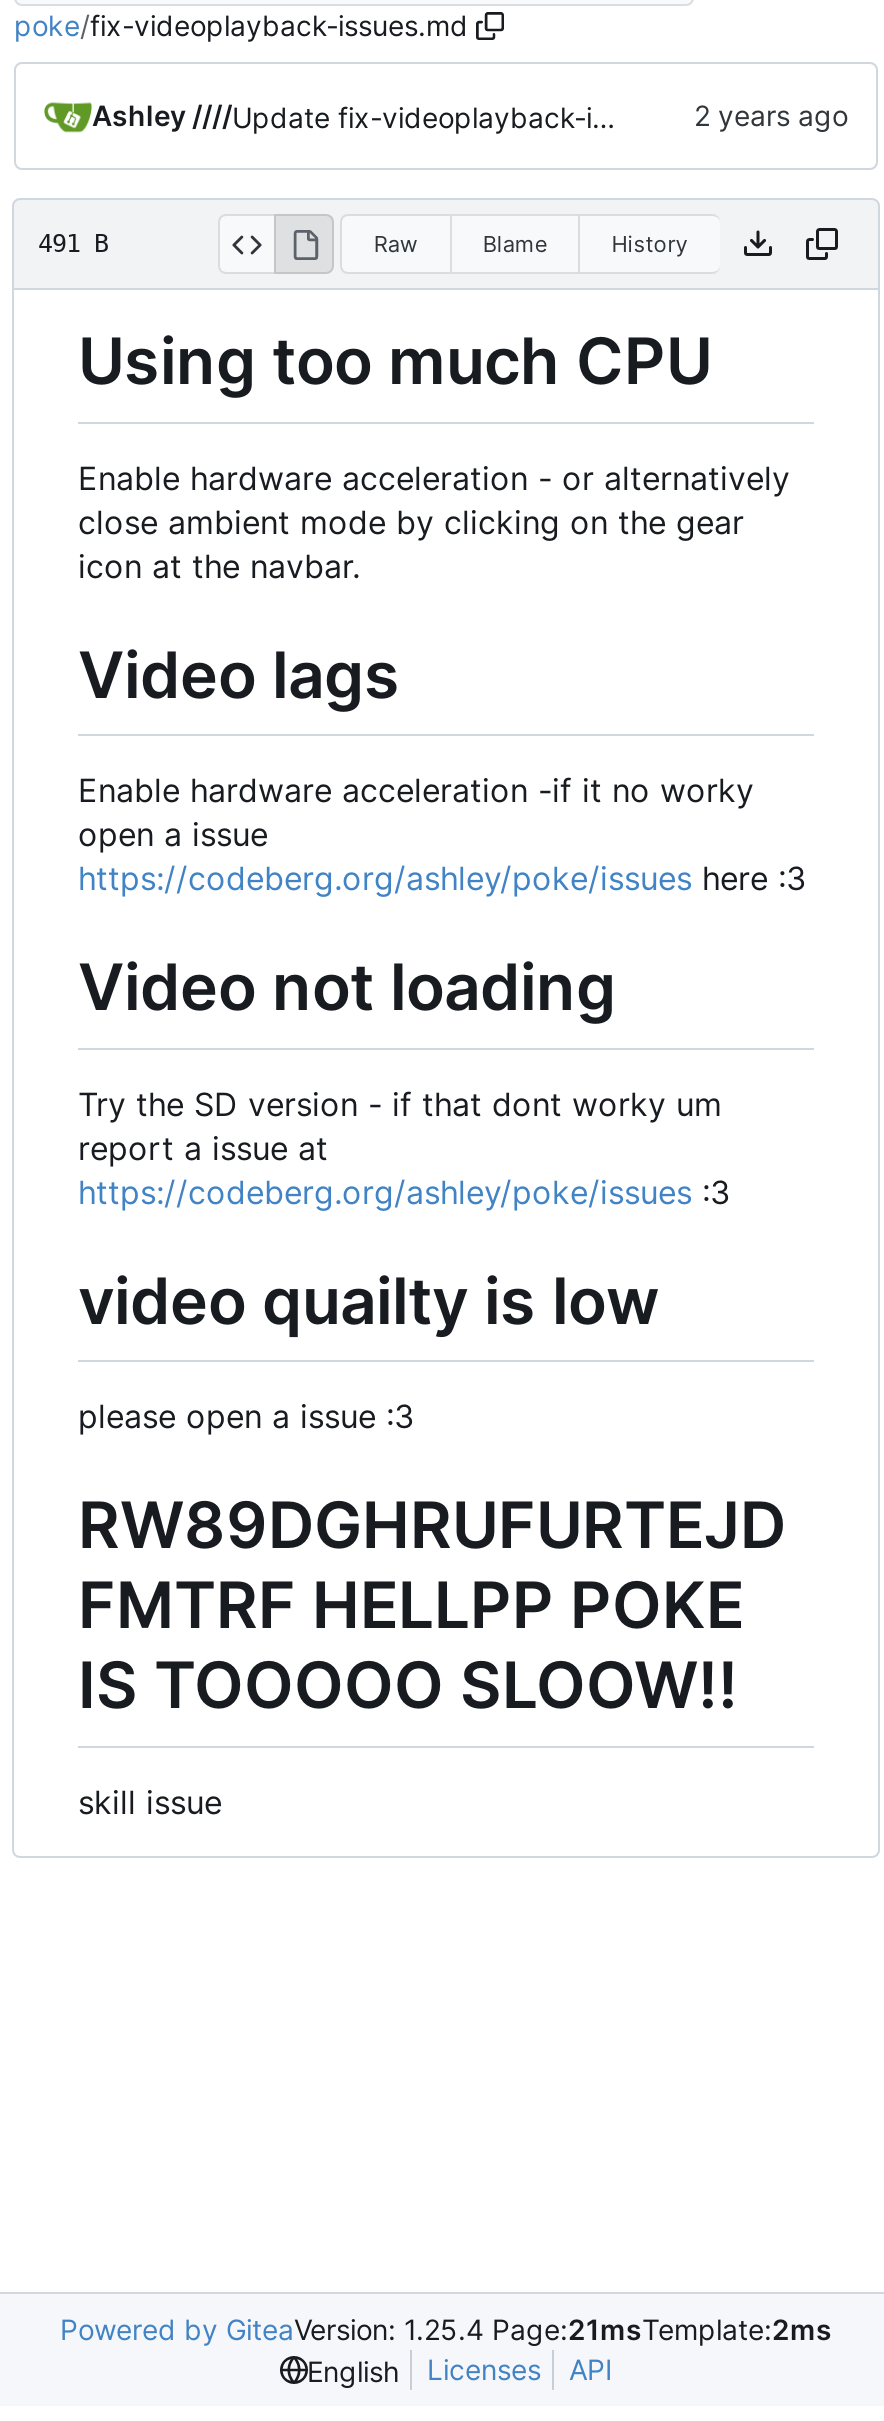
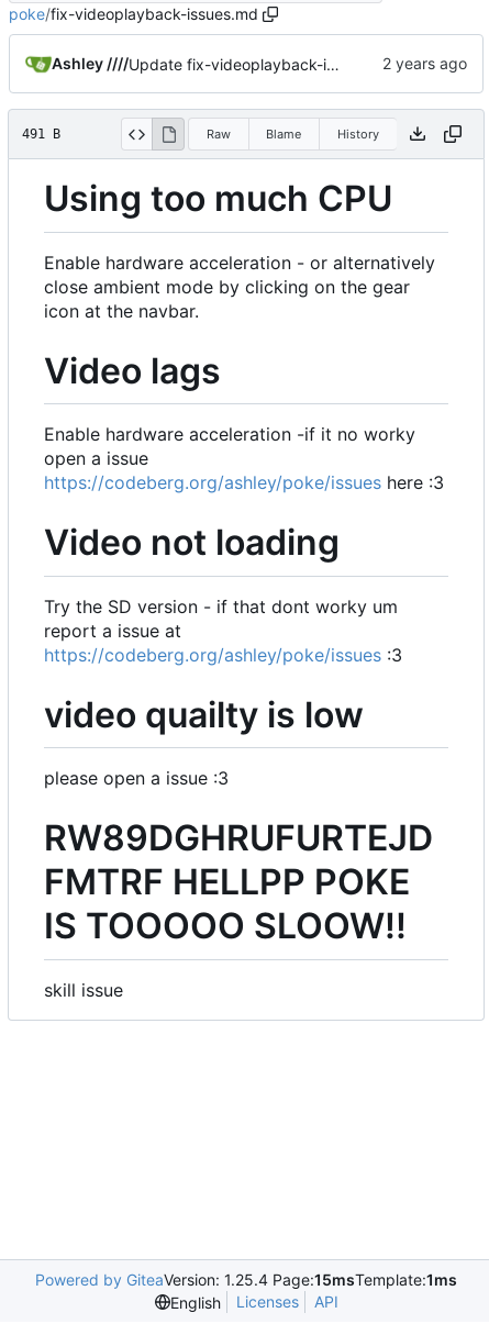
[60,2312,832,2346] Powered by GiteaVersion: 1.25.4 Page:21msTemplate:2ms -> [35,1270,457,1289] Powered by GiteaVersion: 1.25.4 Page:15msTemplate:1ms

